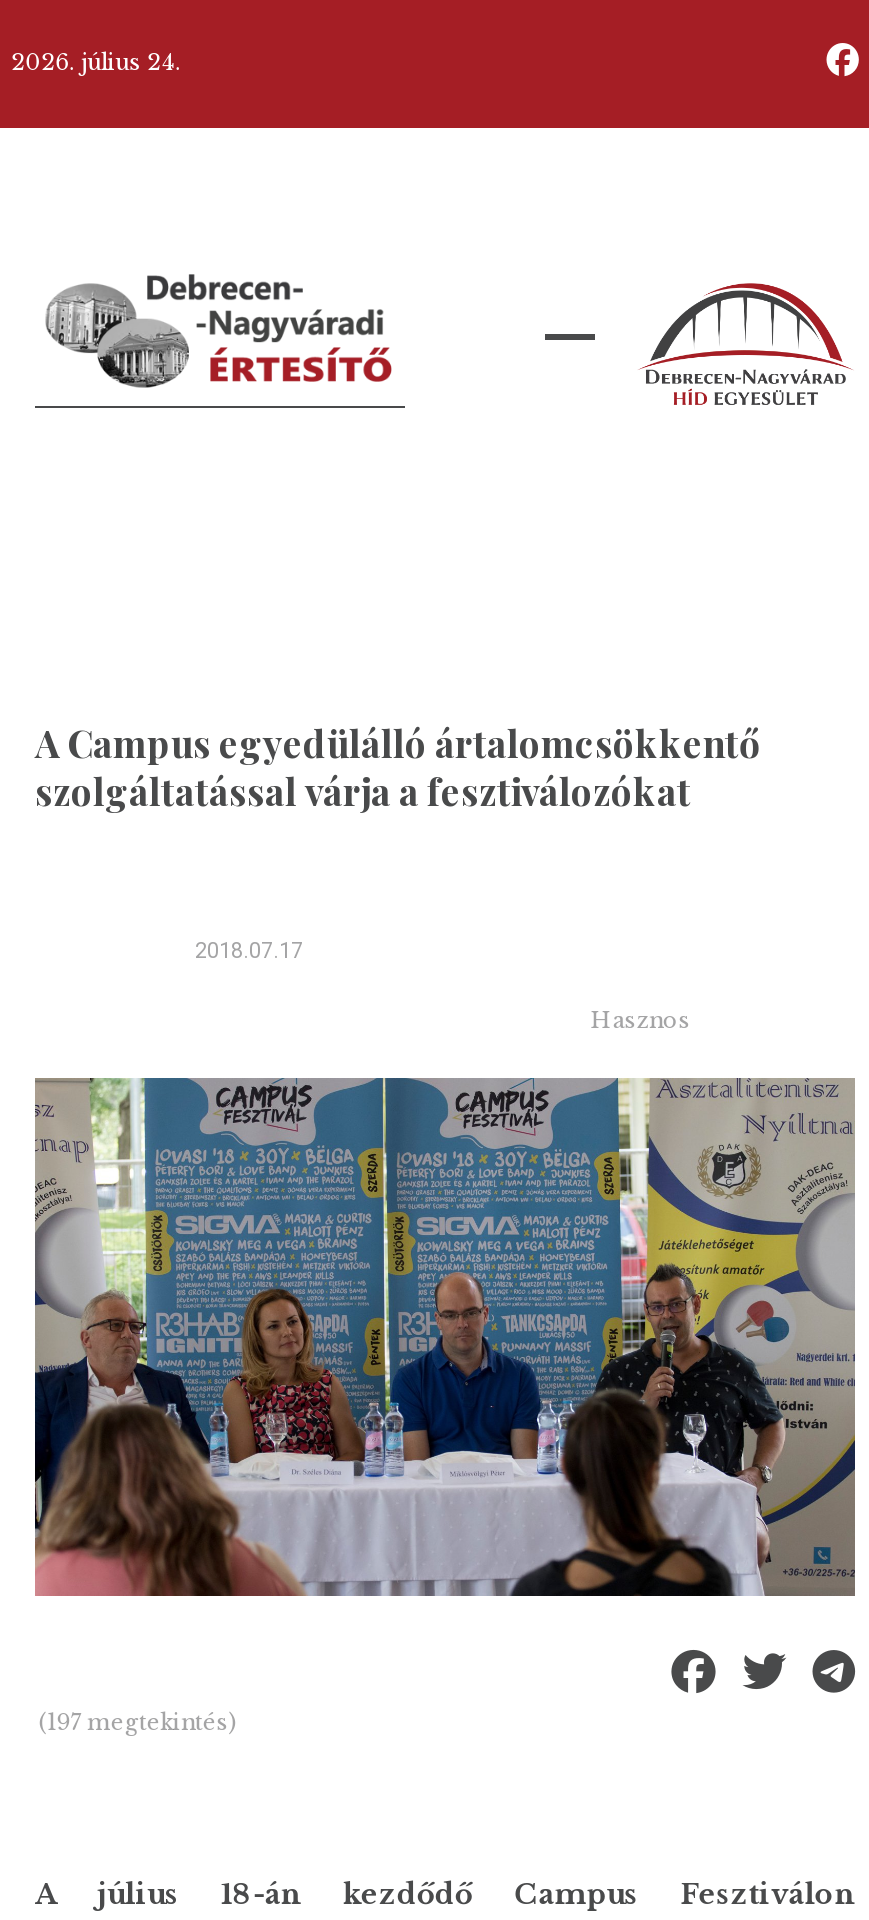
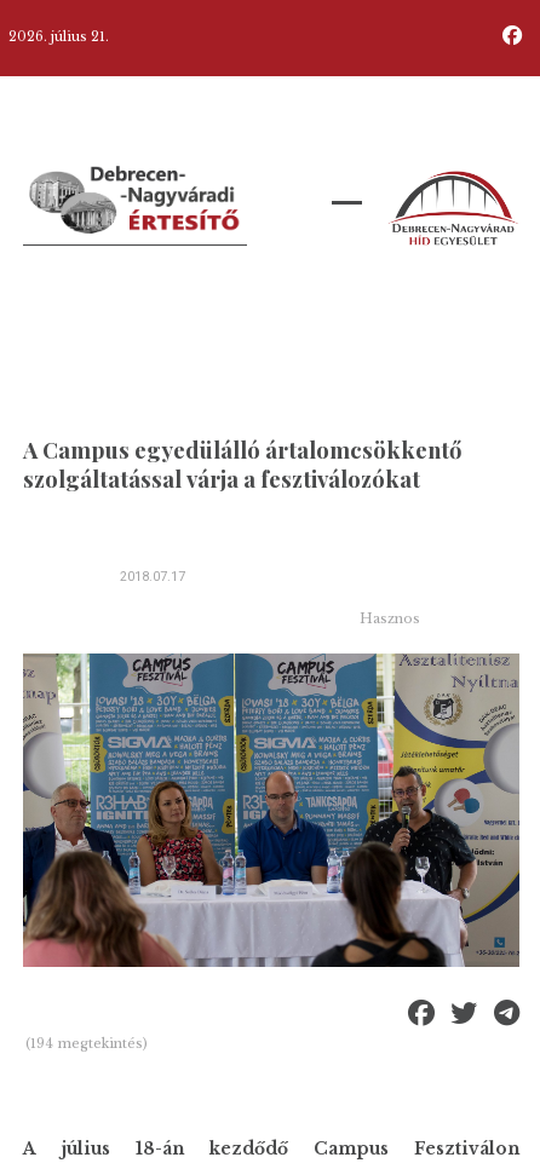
[11,48,181,76] 2026. július 24. -> [9,28,109,45] 2026. július 21.
[39,1708,237,1736] (197 megtekintés) -> [25,1034,148,1051] (194 megtekintés)

